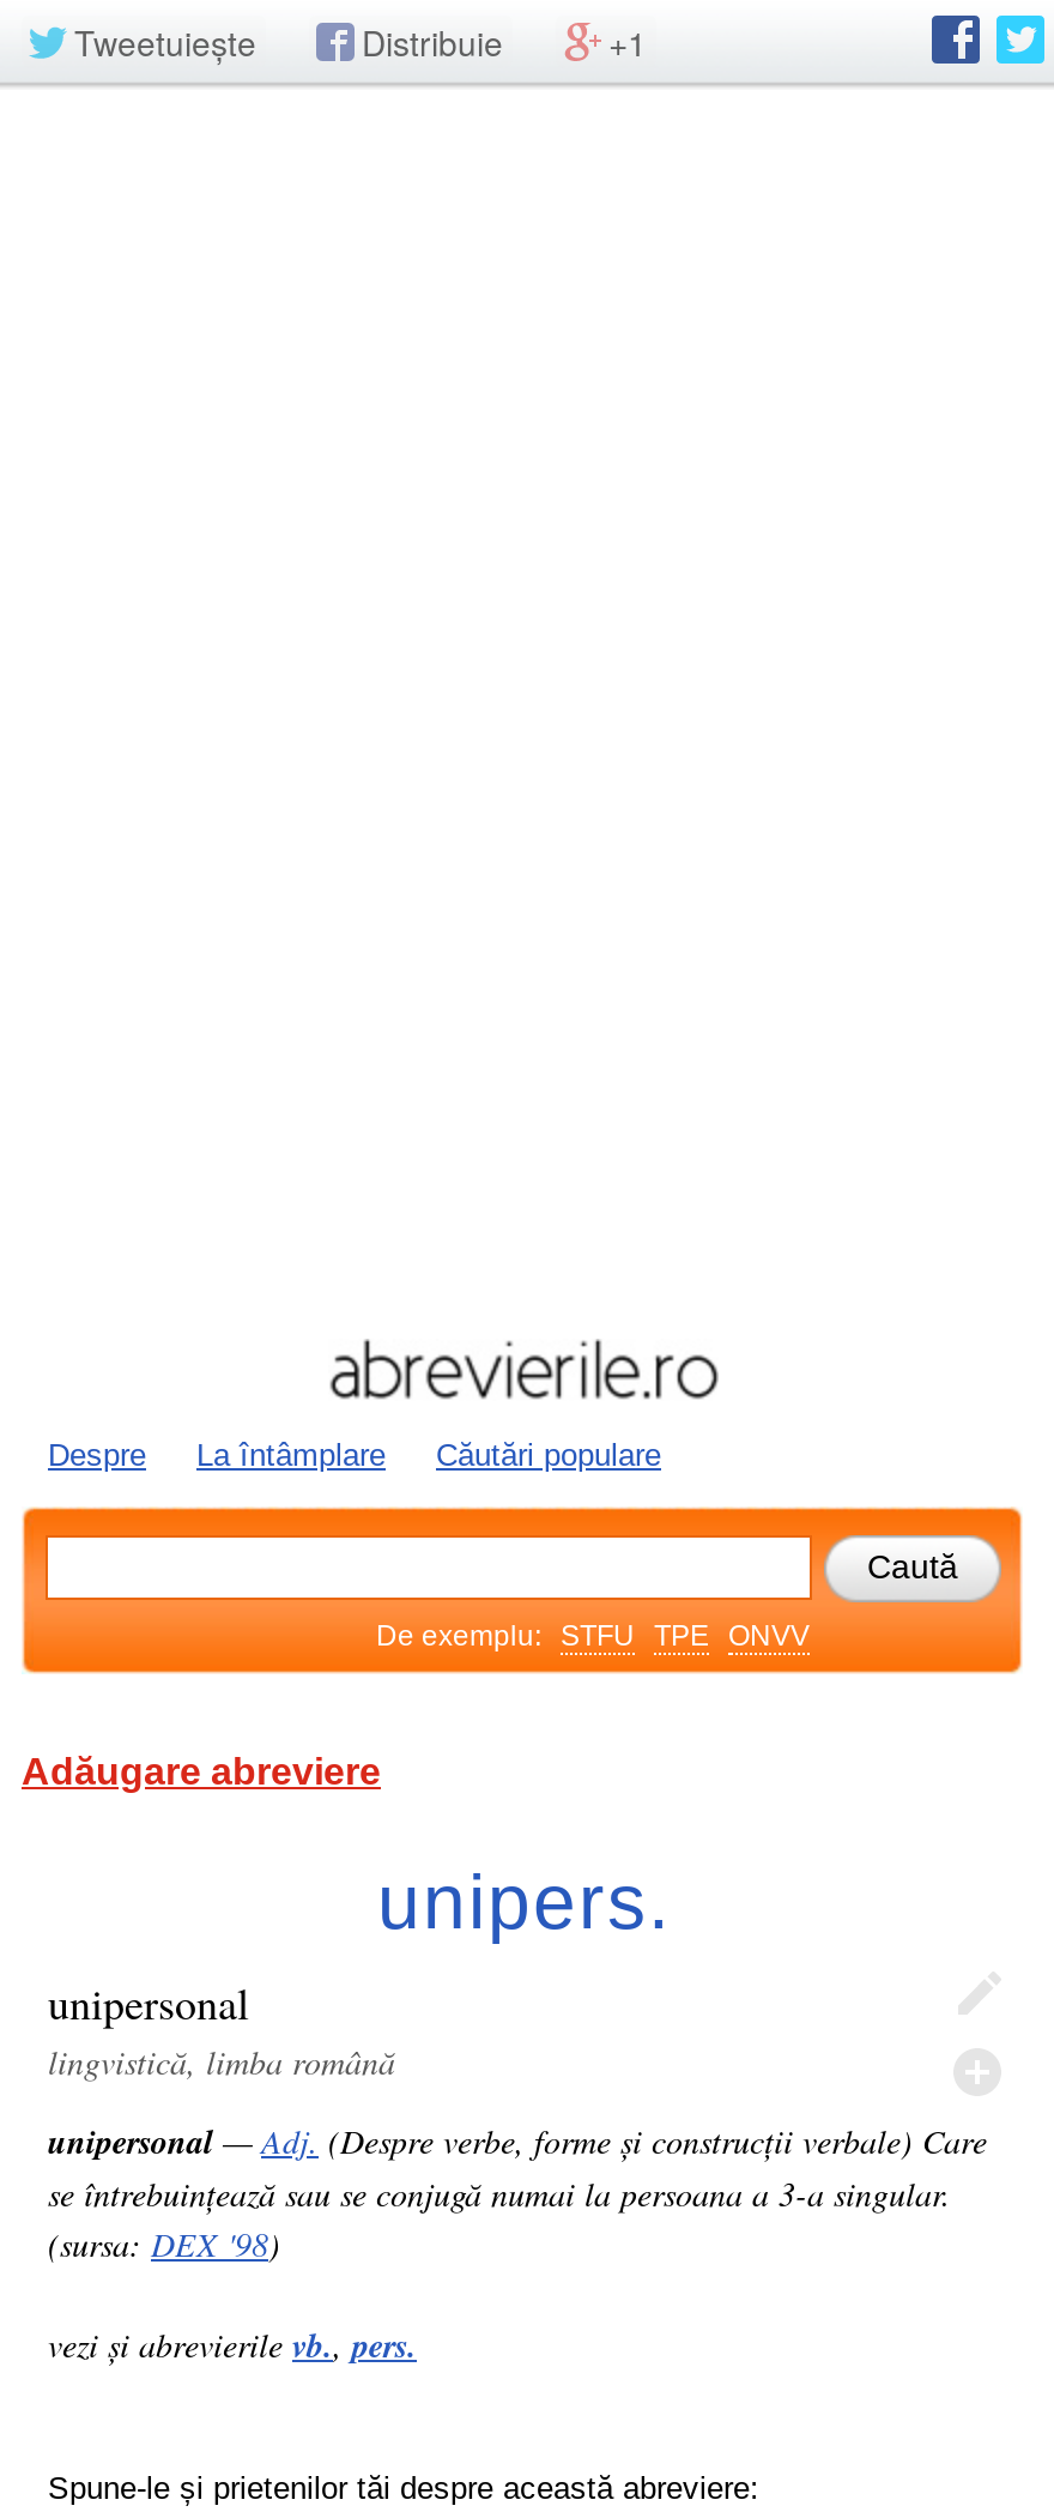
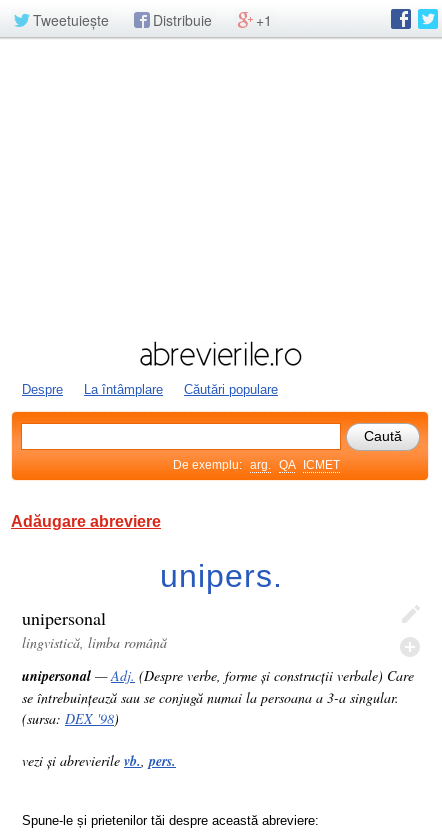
[376,1619,810,1653] De exemplu: STFU TPE ONVV -> [173,458,340,472] De exemplu: arg. QA ICMET

